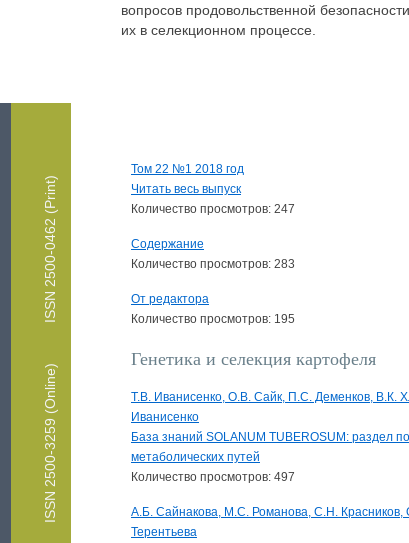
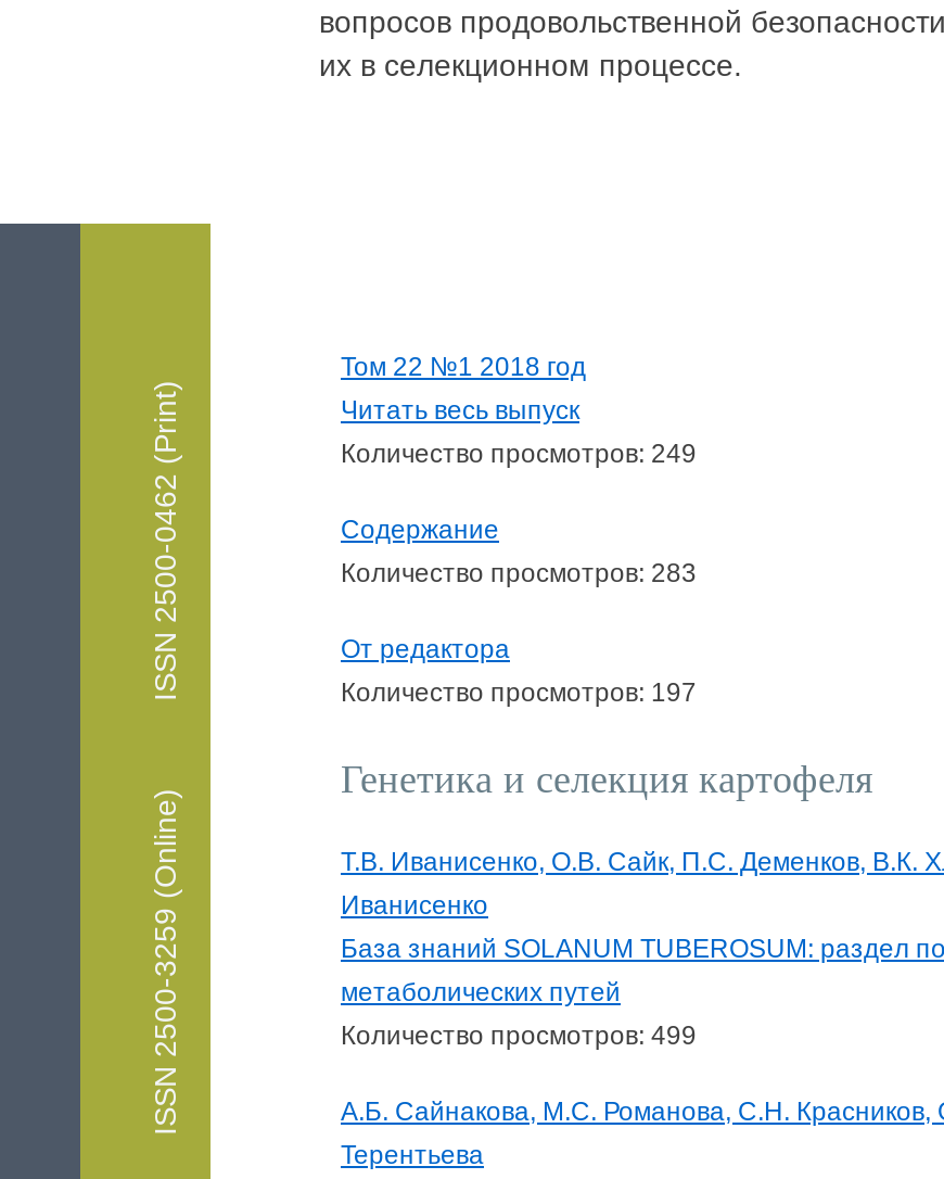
[131,202,295,216] Количество просмотров: 247 -> [341,439,697,469] Количество просмотров: 249
[131,312,295,326] Количество просмотров: 195 -> [341,677,697,708] Количество просмотров: 197
[131,470,295,484] Количество просмотров: 497 -> [341,1020,697,1051] Количество просмотров: 499

